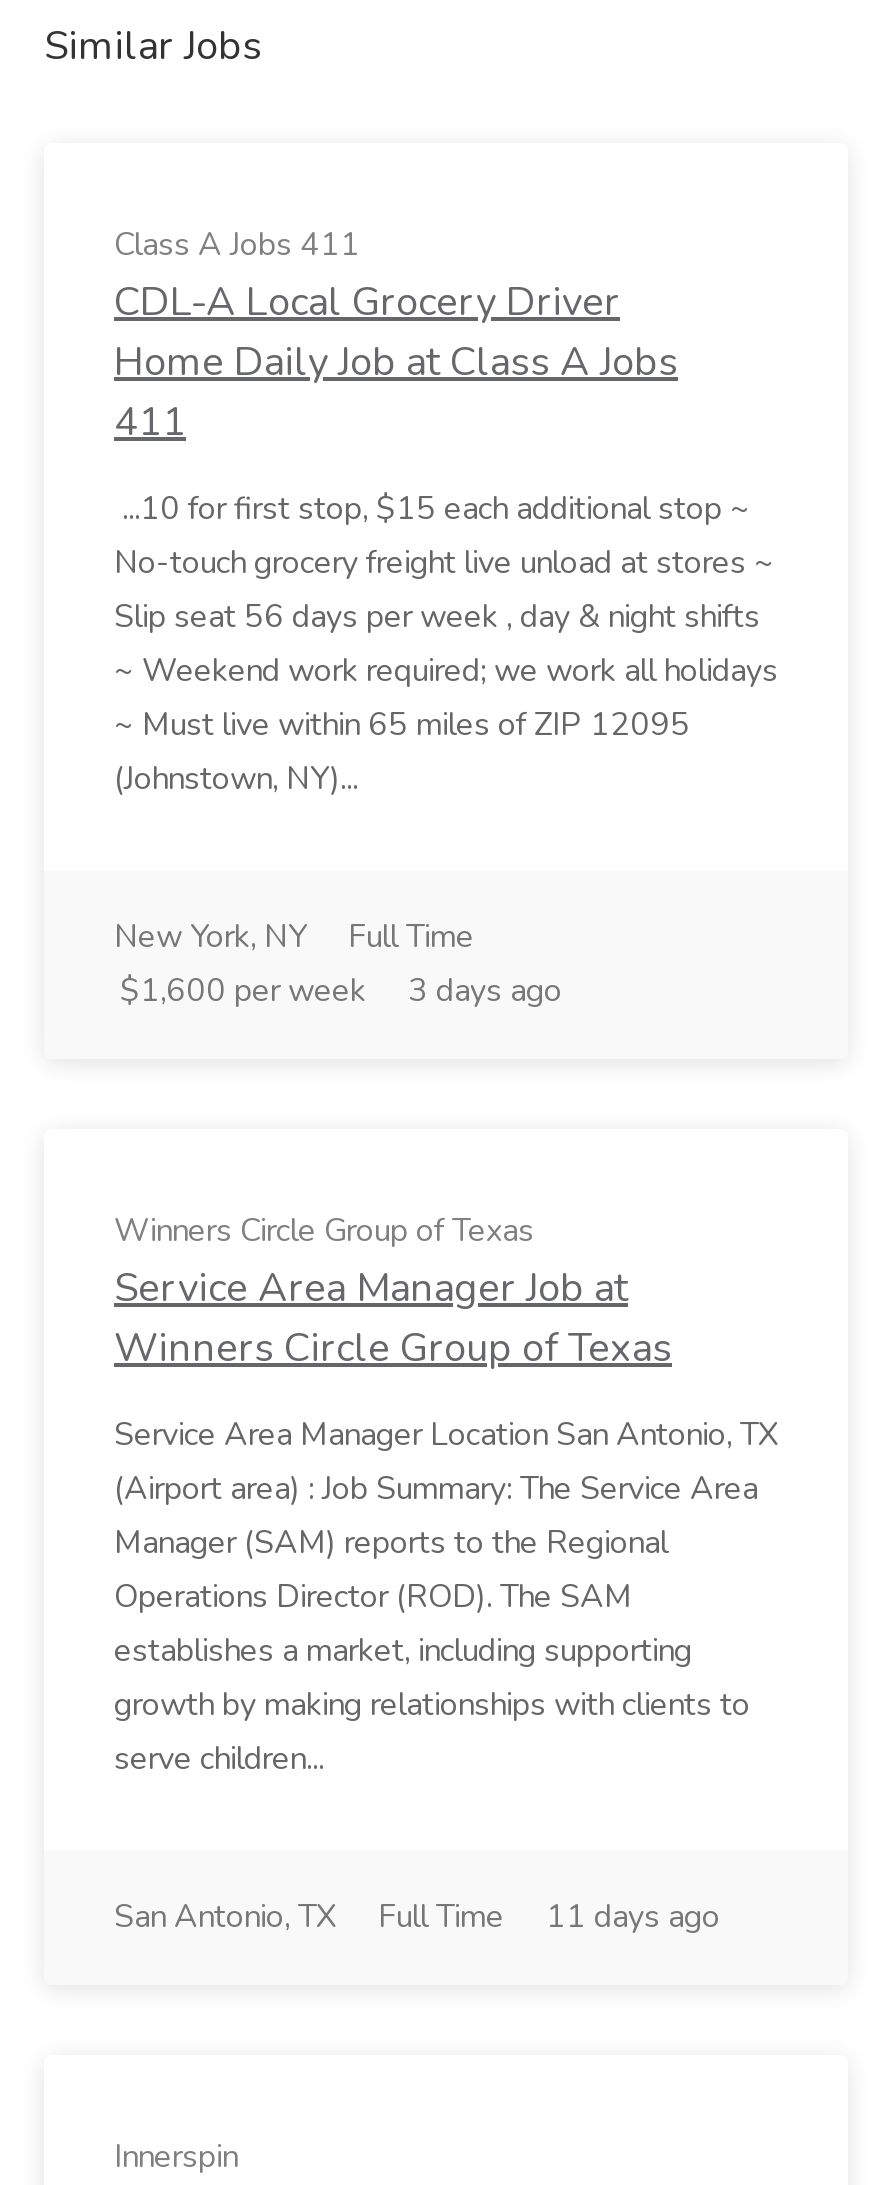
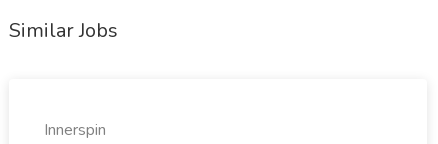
[114,223,778,801] Class A Jobs 411 | CDL-A Local Grocery Driver | Home Daily Job at Class A Jobs | 411 | ...10 for first stop, $15 each additional stop ~ | No-touch grocery freight live unload at stores ~ | Slip seat 56 days per week , day & night shifts | ~ Weekend work required; we work all holidays | ~ Must live within 65 miles of ZIP 12095 | (Johnstown, NY)... -> none
[114,915,562,1013] New York, NY | Full Time | $1,600 per week | 3 days ago -> none
[114,1209,778,1781] Winners Circle Group of Texas | Service Area Manager Job at | Winners Circle Group of Texas | Service Area Manager Location San Antonio, TX | (Airport area) : Job Summary: The Service Area | Manager (SAM) reports to the Regional | Operations Director (ROD). The SAM | establishes a market, including supporting | growth by making relationships with clients to | serve children... -> none
[114,1895,720,1939] San Antonio, TX | Full Time | 11 days ago -> none

